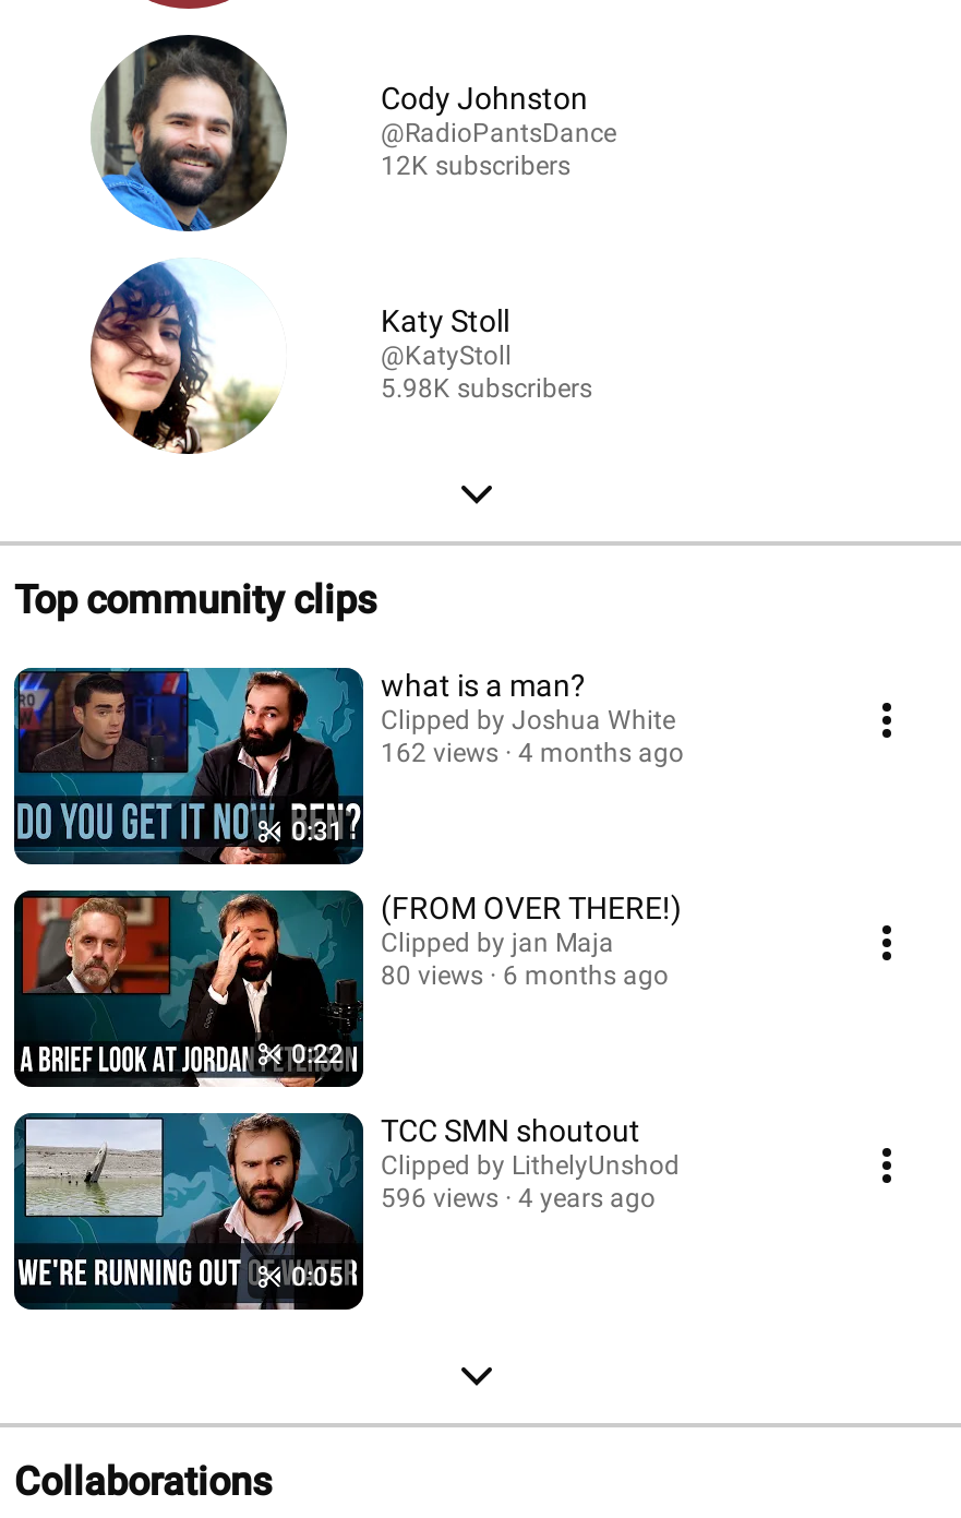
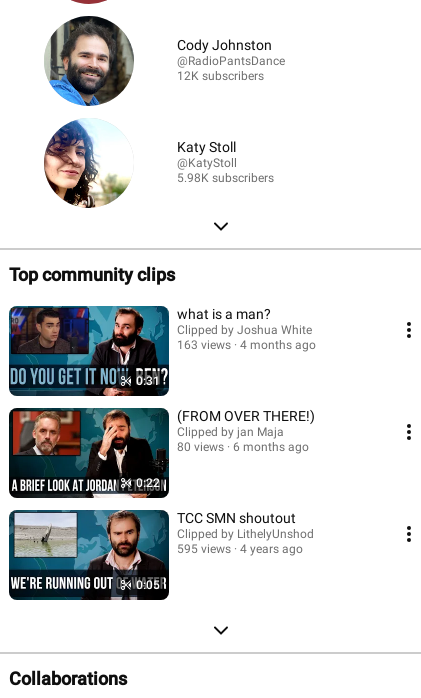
[381,737,684,767] 162 views 4 months ago -> [177,337,316,351] 163 views 4 months ago
[381,1182,656,1212] 596 views 4 years ago -> [177,541,303,555] 595 views 4 years ago

